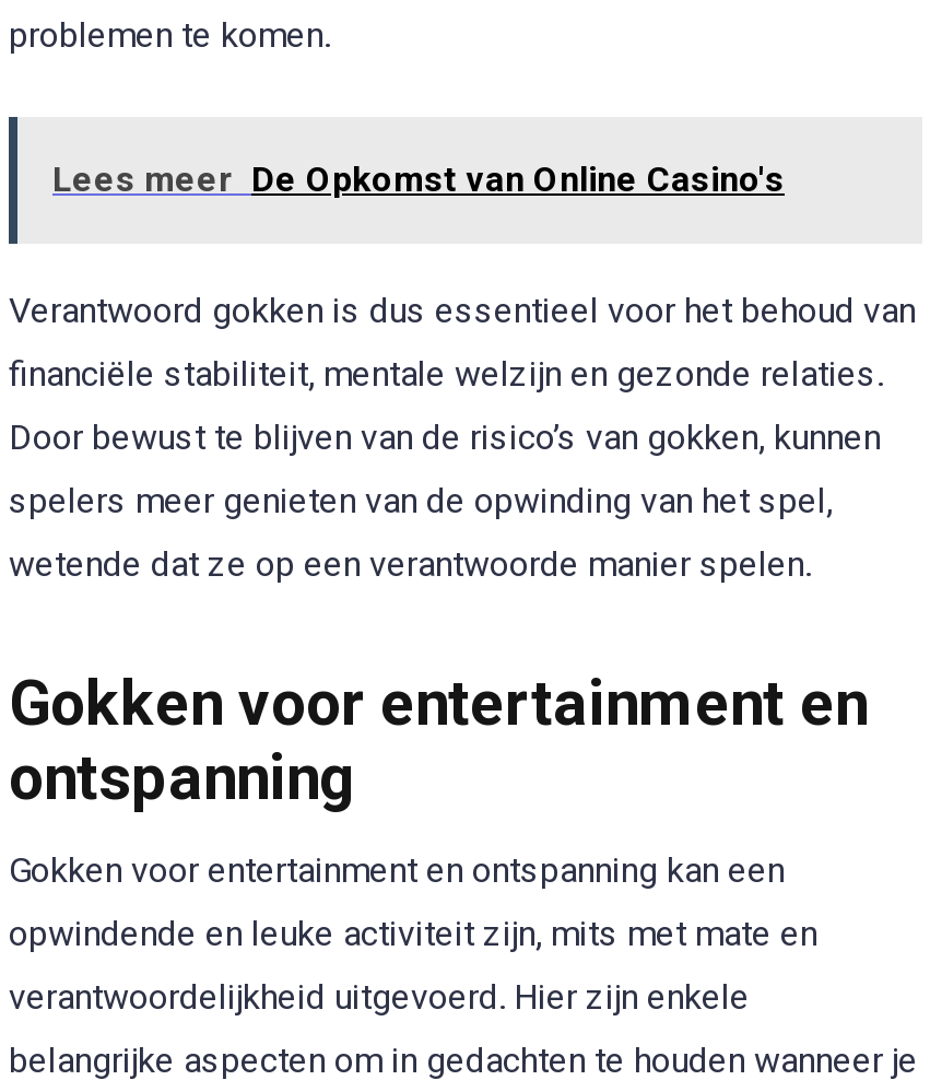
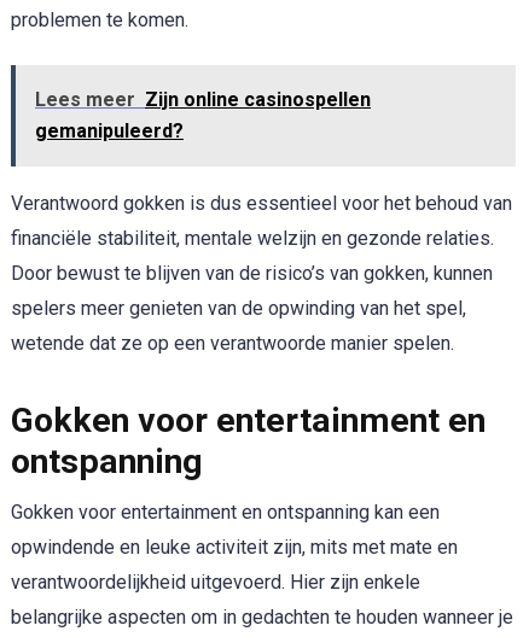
[52,159,785,200] Lees meer De Opkomst van Online Casino's -> [35,88,371,142] Lees meer Zijn online casinospellen | gemanipuleerd?

